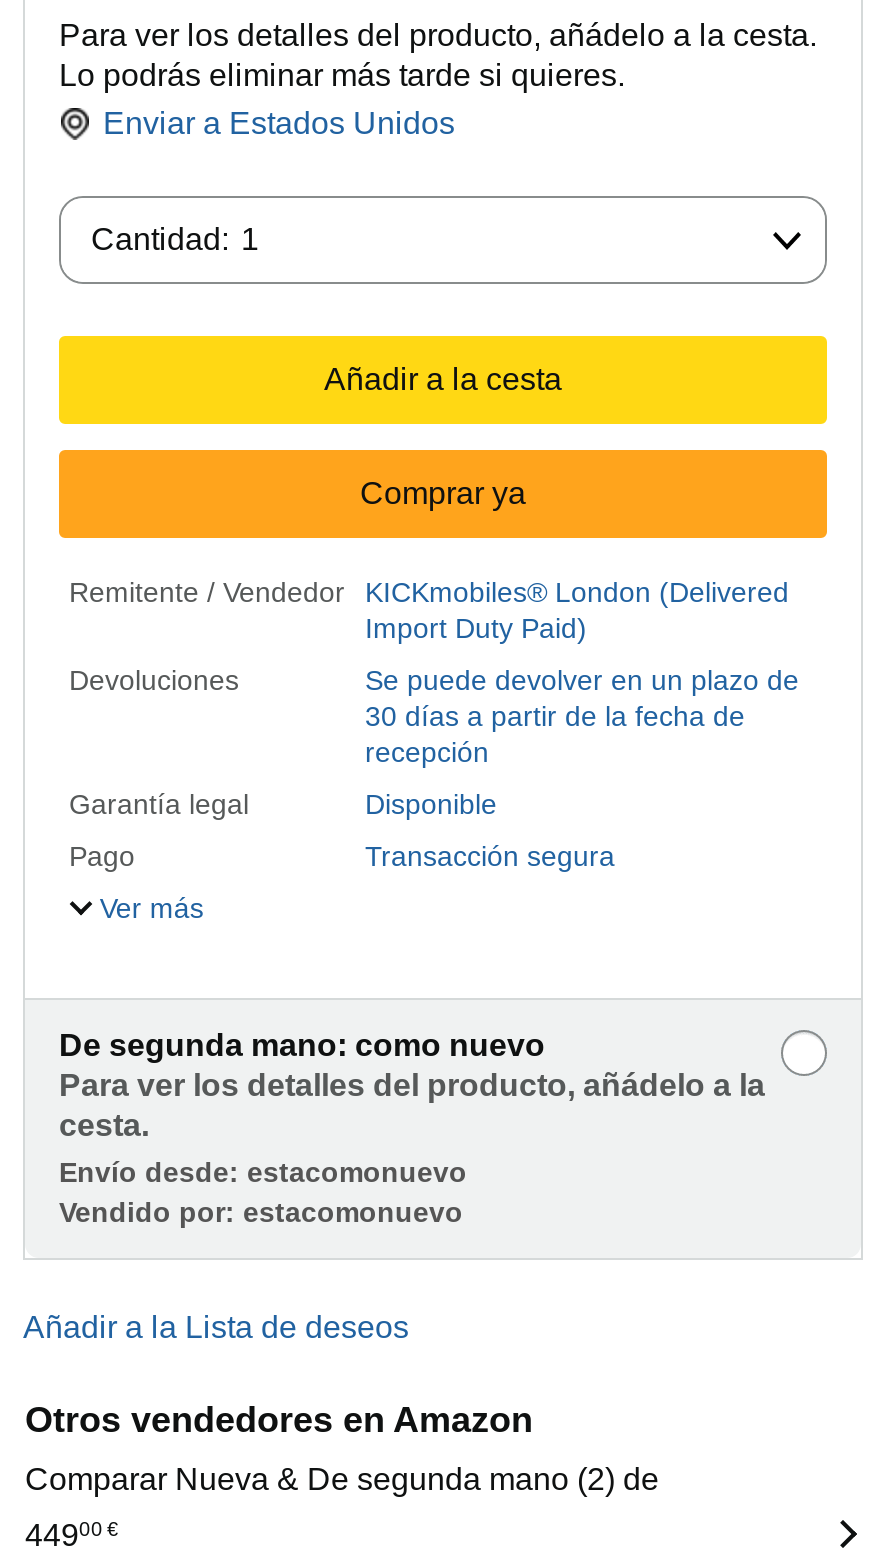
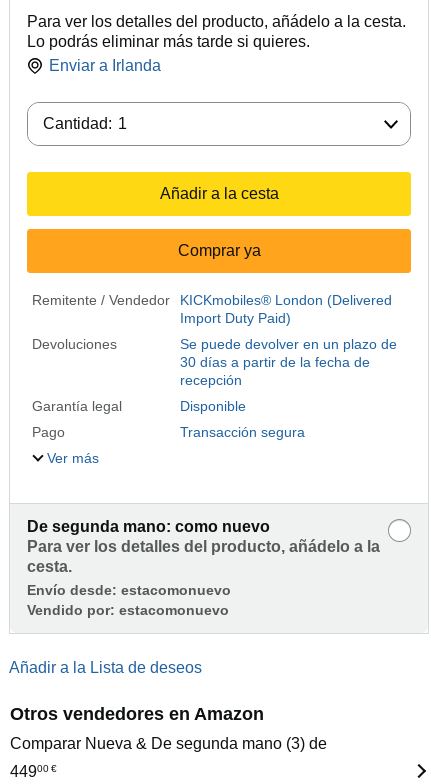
[103,105,455,139] Enviar a Estados Unidos -> [49,57,161,74] Enviar a Irlanda
[25,1462,659,1496] Comparar Nueva & De segunda mano (2) de -> [10,735,327,752] Comparar Nueva & De segunda mano (3) de

